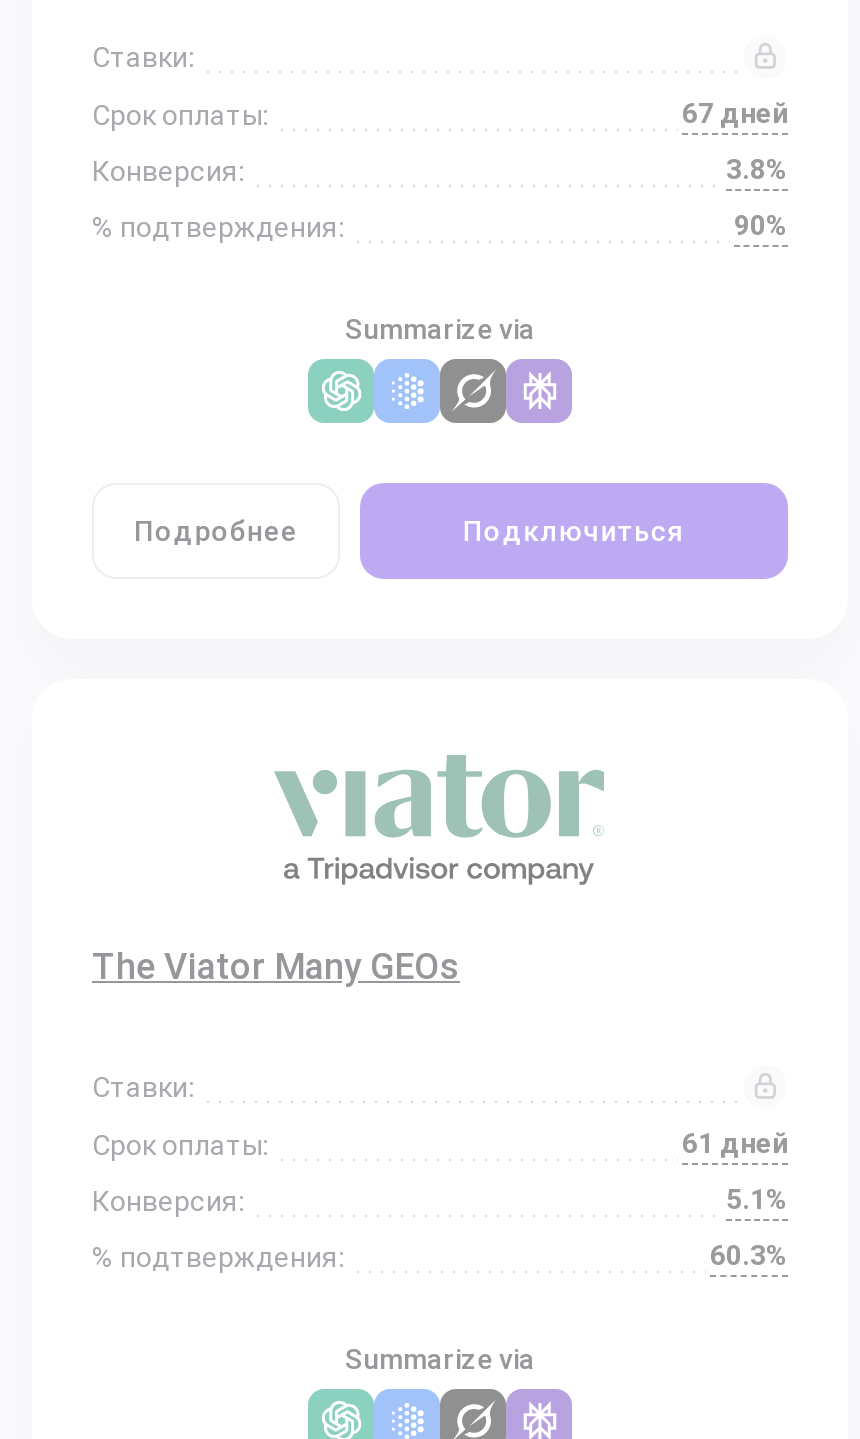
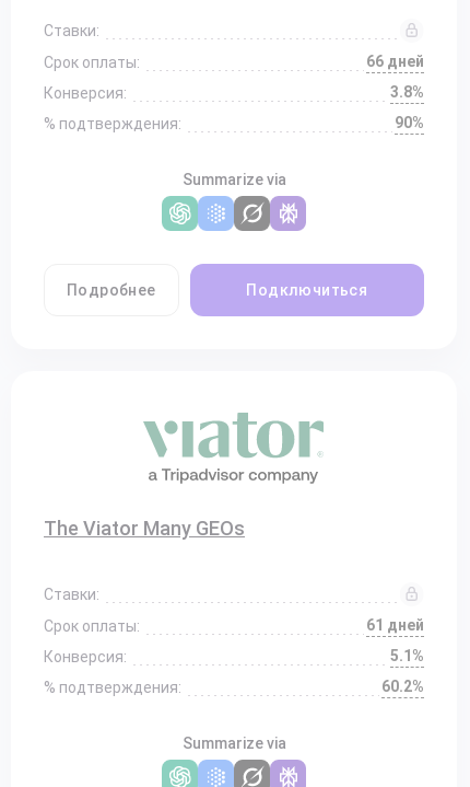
[682,97,788,129] 67 дней -> [366,53,424,70] 66 дней
[710,1239,788,1271] 60.3% -> [381,678,424,695] 60.2%

